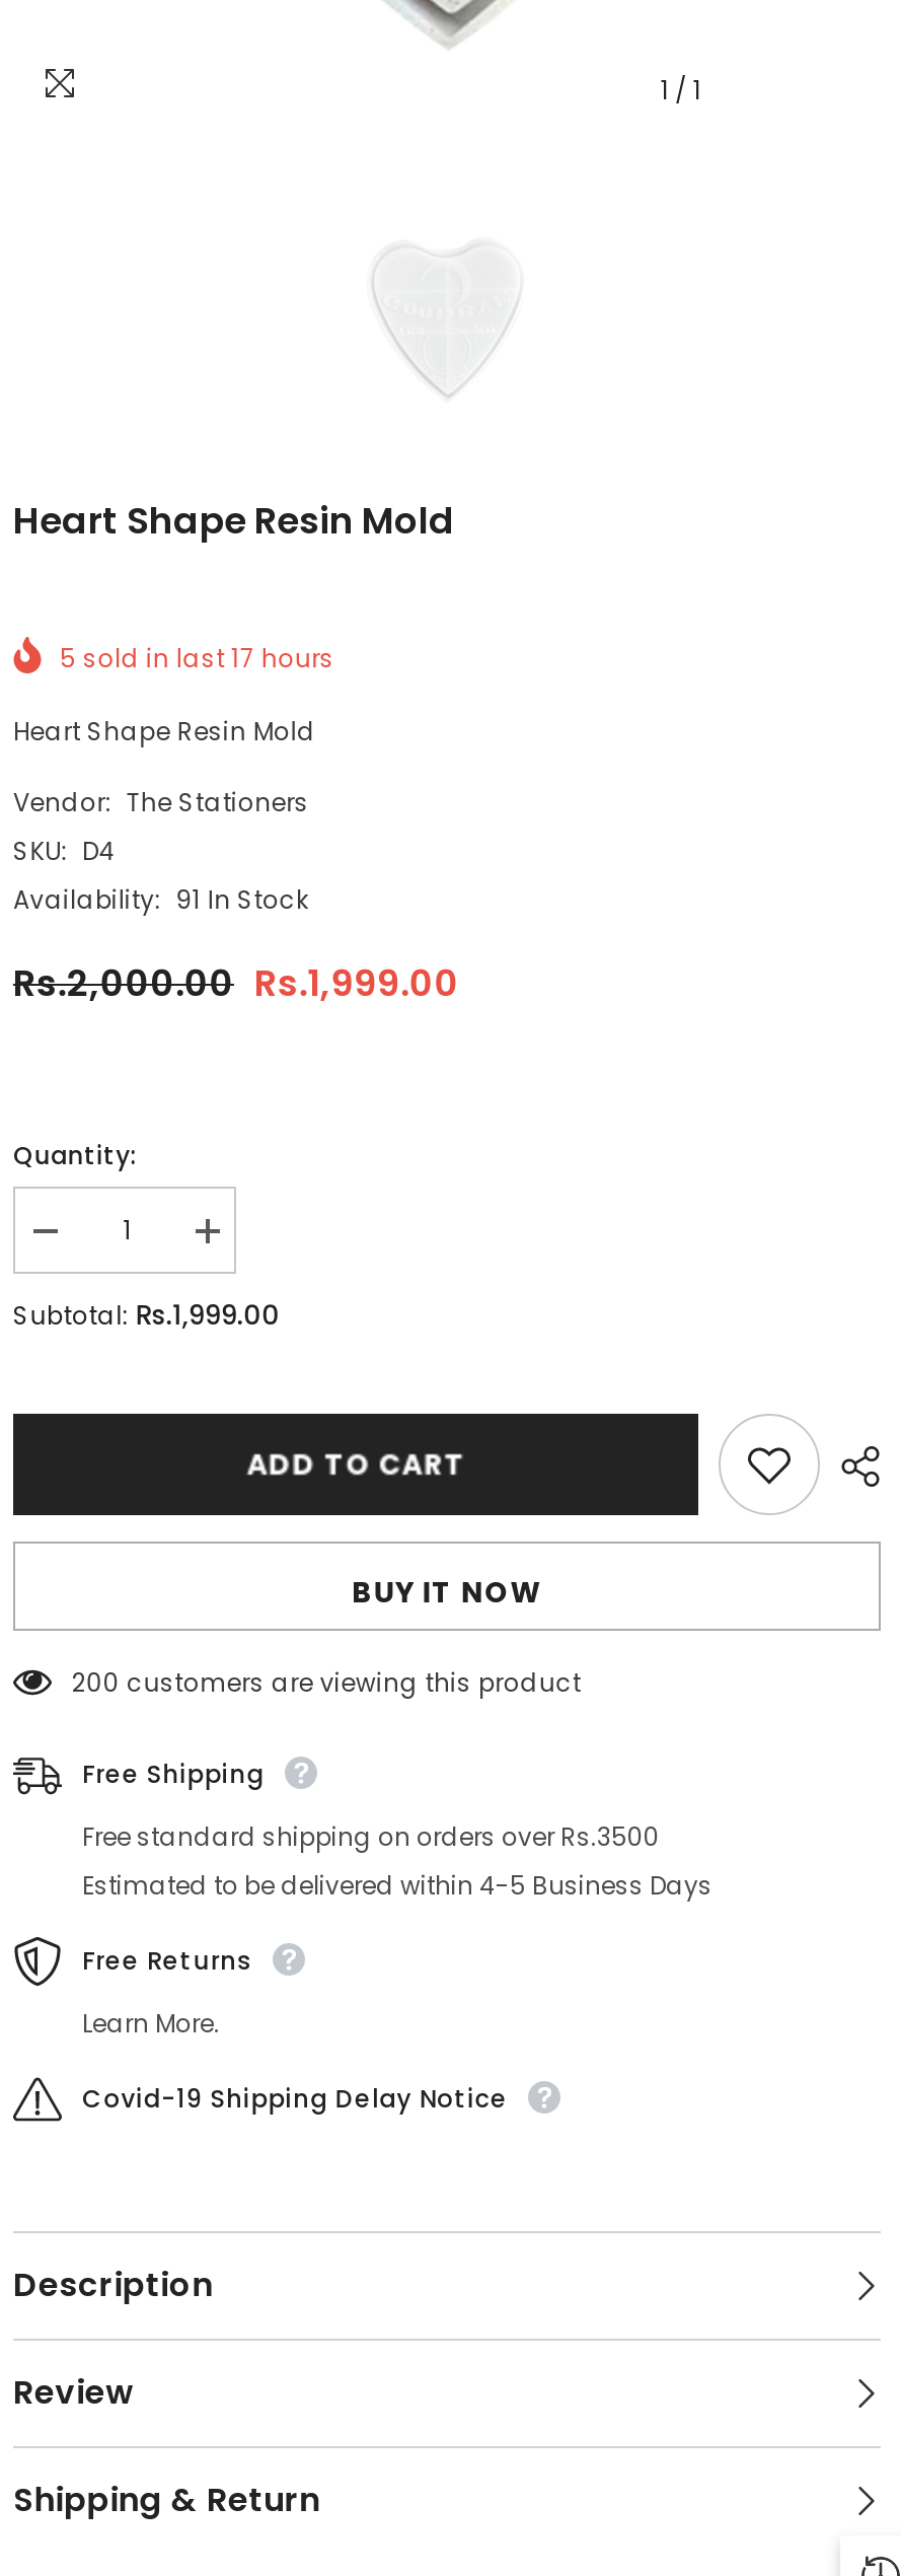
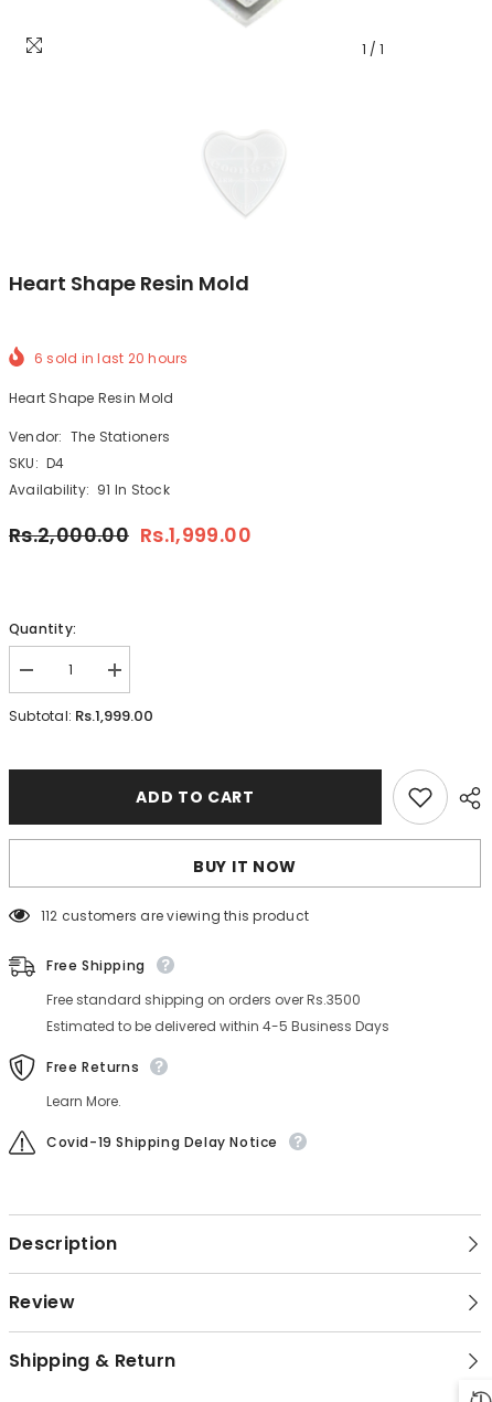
[60,641,335,675] 5 sold in last 17 hours -> [34,349,188,368] 6 sold in last 20 hours
[72,1665,581,1700] 200 customers are viewing this product -> [41,906,309,925] 112 customers are viewing this product

